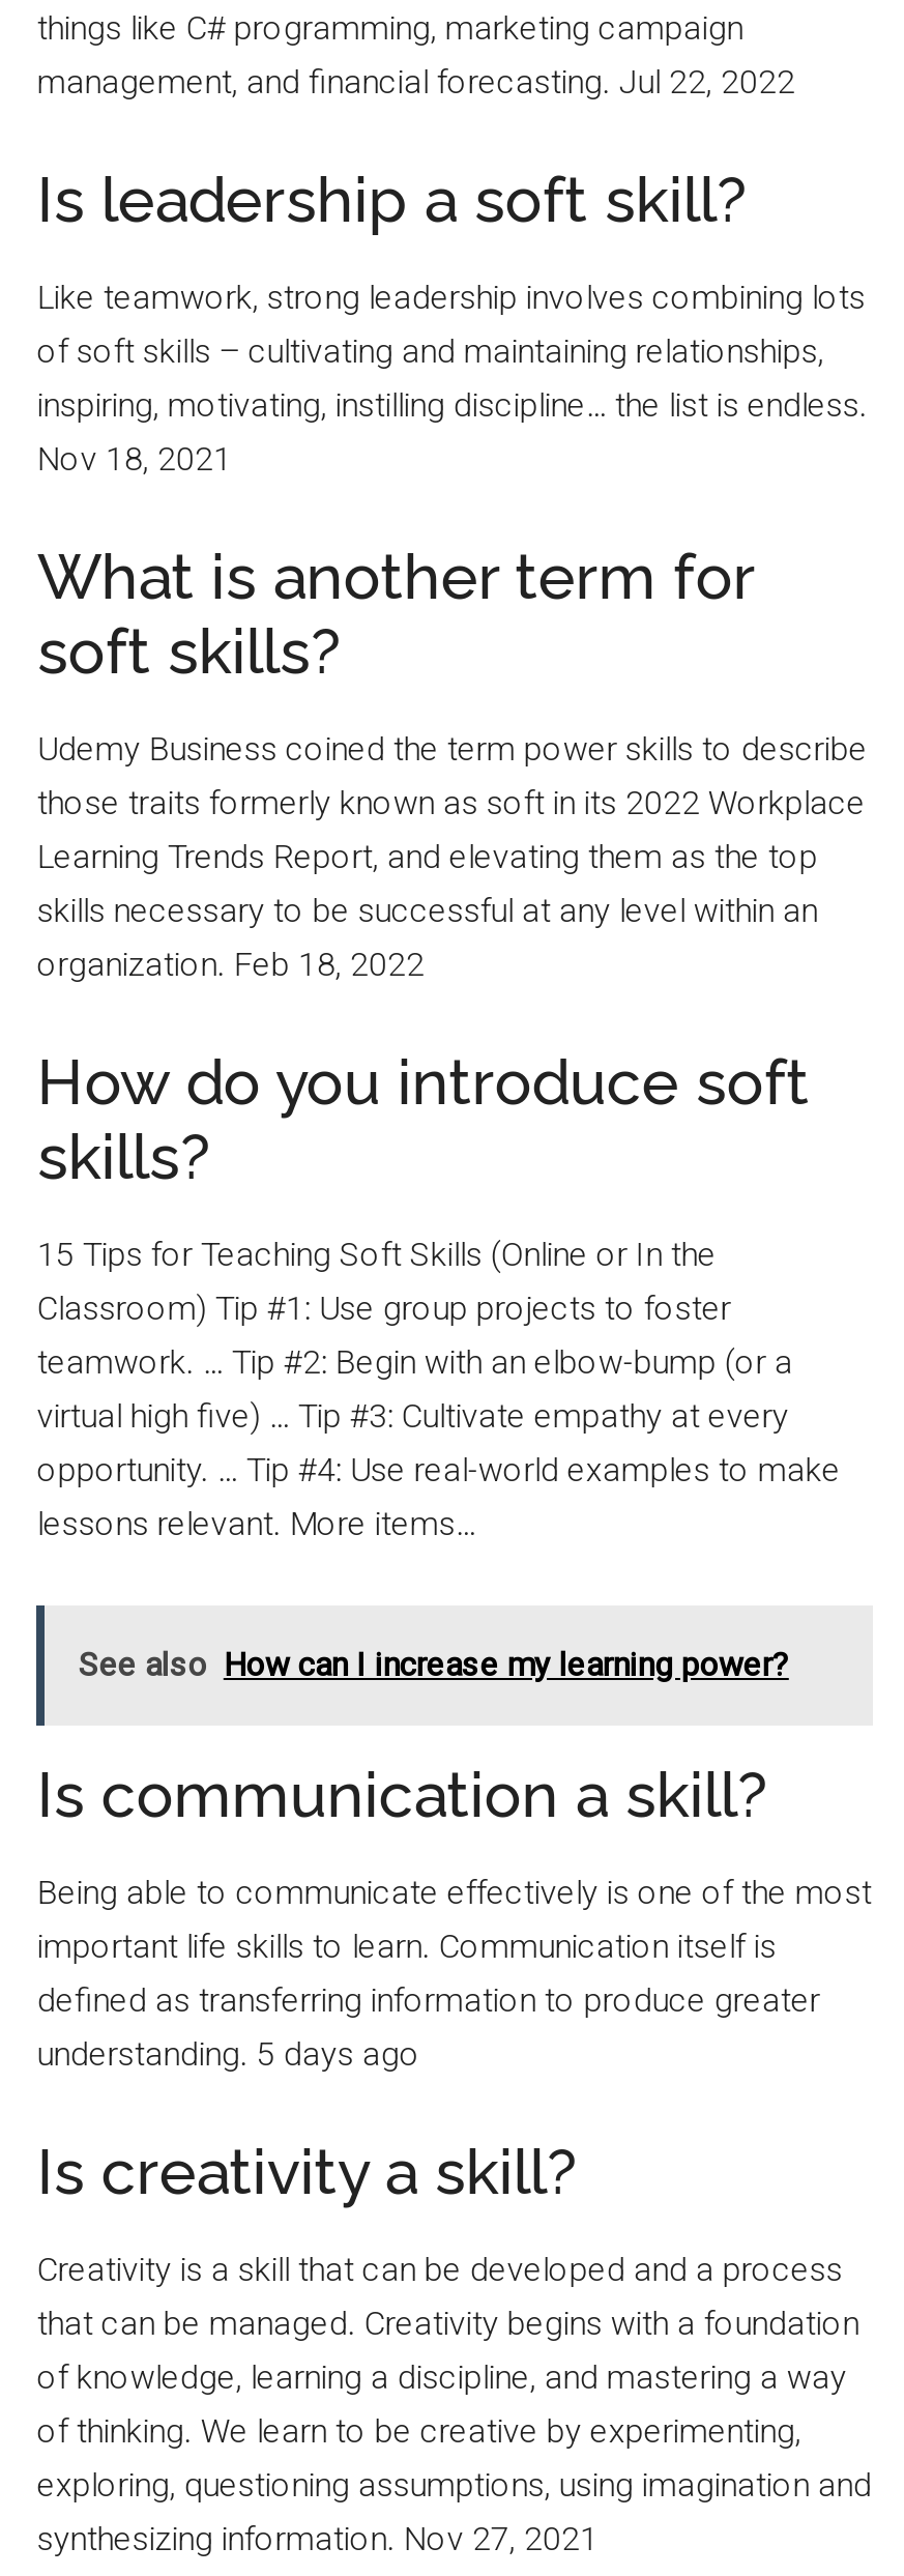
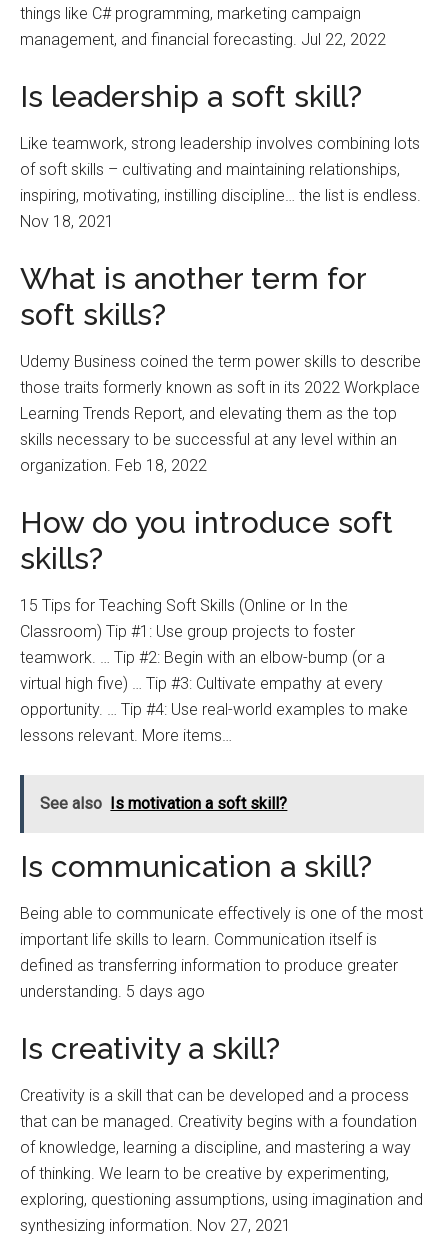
[78,1645,789,1684] See also How can I increase my learning power? -> [40,794,287,813] See also Is motivation a soft skill?

